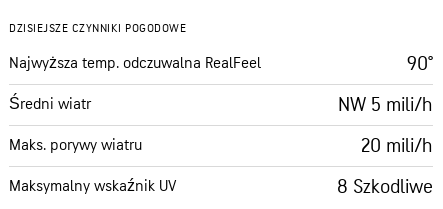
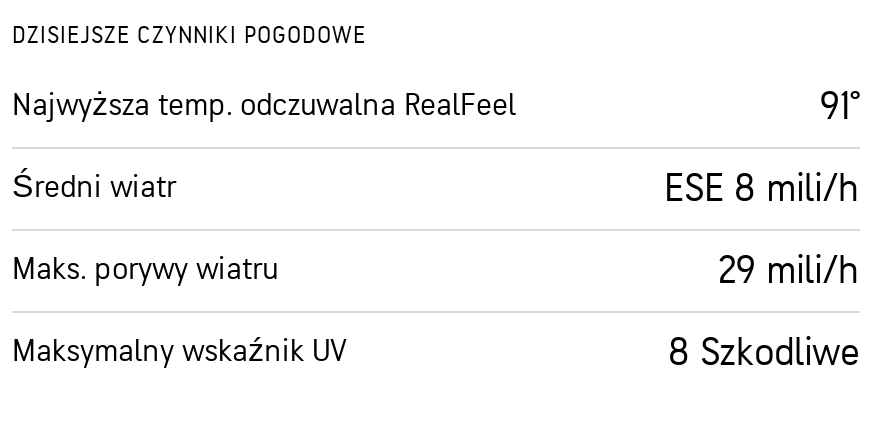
[407,51,433,75] 90° -> [820,82,860,130] 91°
[338,92,433,116] NW 5 mili/h -> [664,164,860,212] ESE 8 mili/h
[361,133,433,157] 20 mili/h -> [718,246,860,294] 29 mili/h

